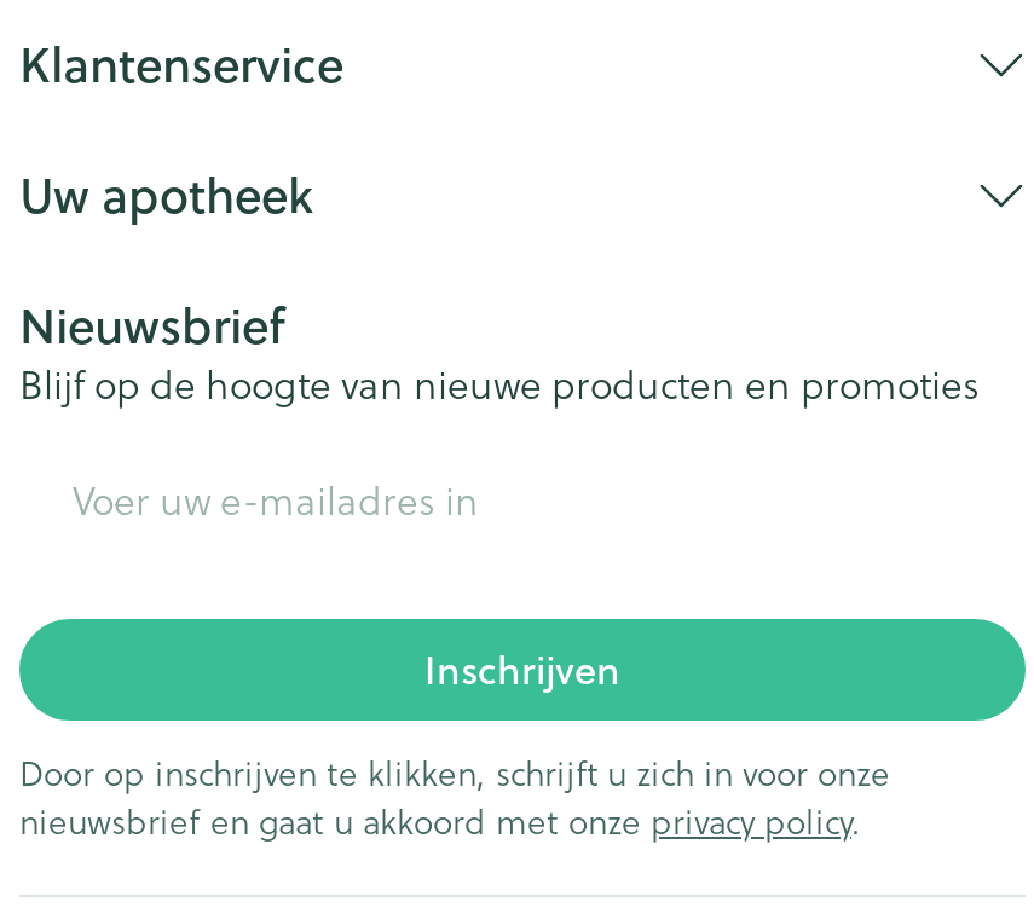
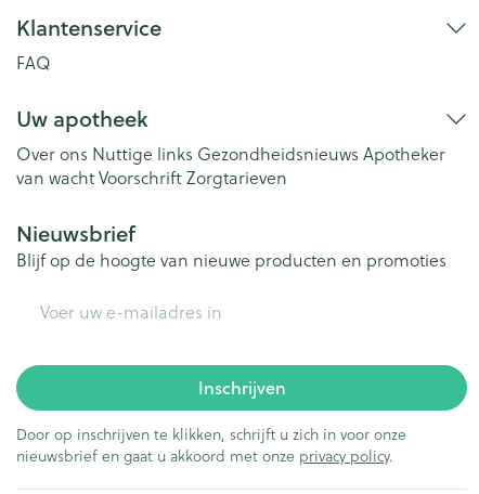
none -> [16,51,51,75] FAQ
none -> [16,142,445,190] Over ons Nuttige links Gezondheidsnieuws Apotheker | van wacht Voorschrift Zorgtarieven

